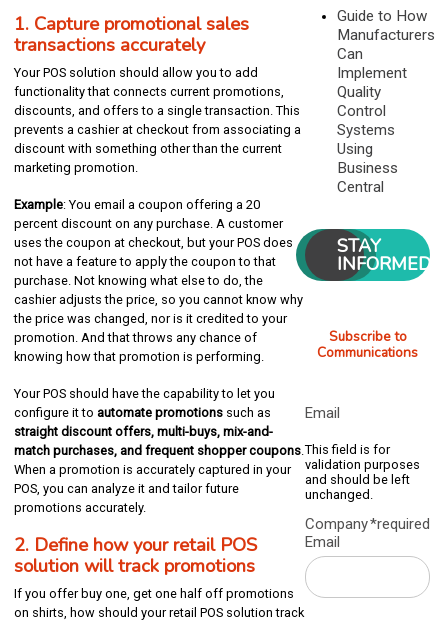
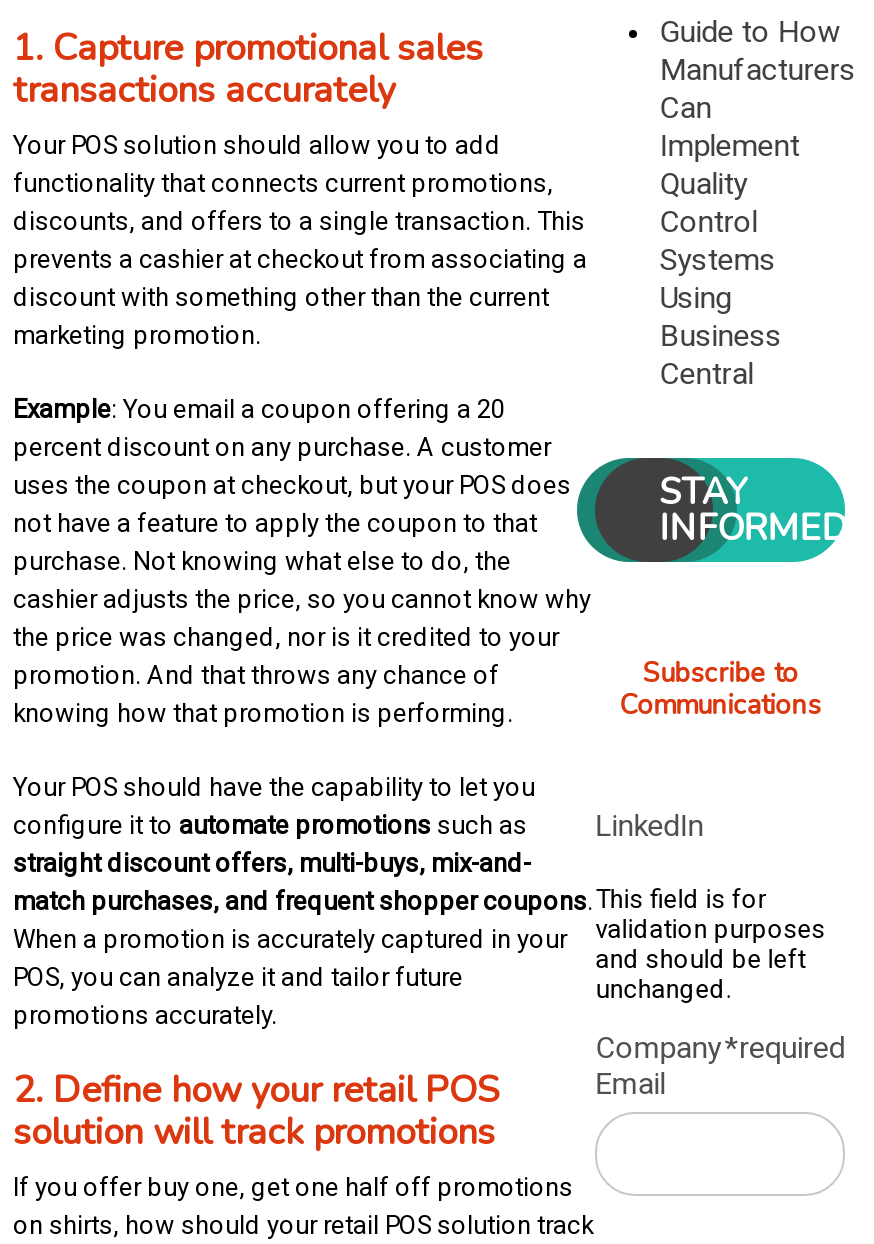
[305,404,340,422] Email -> [595,808,703,844] LinkedIn

